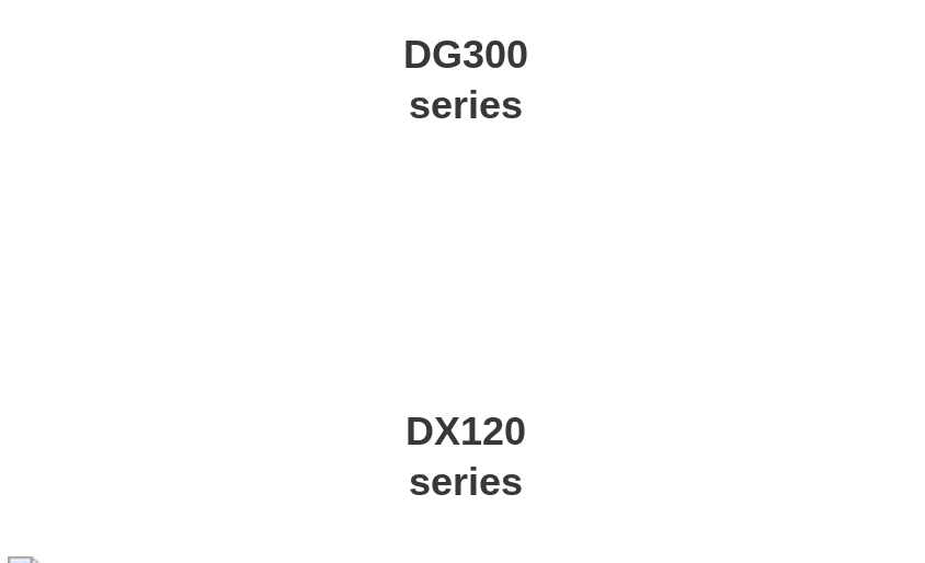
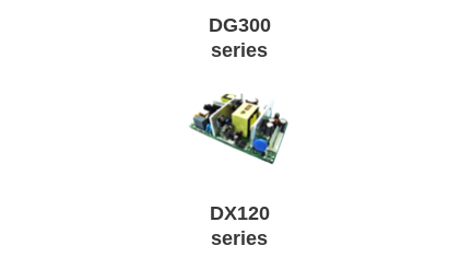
none -> [189,93,288,165] [image]

